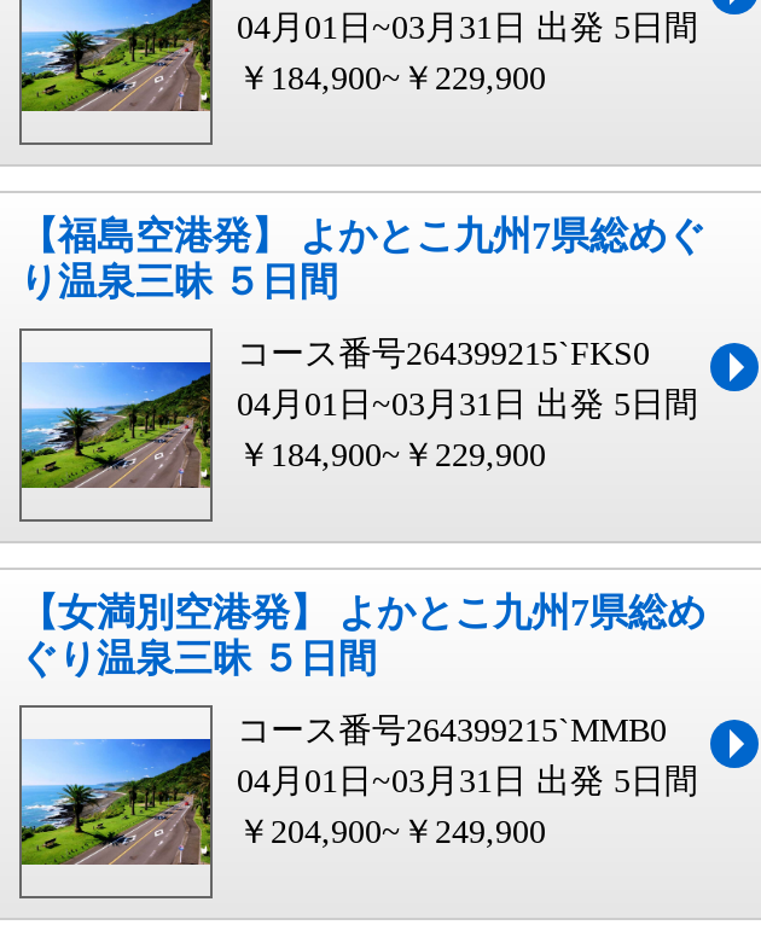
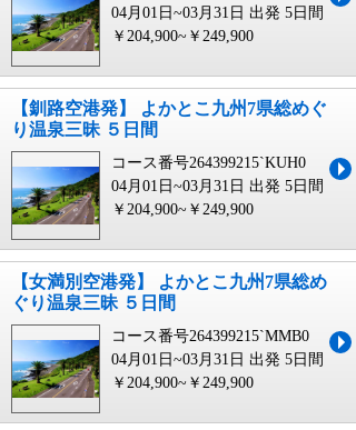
[237,59,546,95] ￥184,900~￥229,900 -> [111,27,254,44] ￥204,900~￥249,900
[19,214,705,255] 【福島空港発】 よかとこ九州7県総めぐ -> [11,98,327,117] 【釧路空港発】 よかとこ九州7県総めぐ
[237,334,650,371] コース番号264399215`FKS0 -> [111,154,306,171] コース番号264399215`KUH0
[237,436,546,472] ￥184,900~￥229,900 -> [111,201,254,217] ￥204,900~￥249,900

